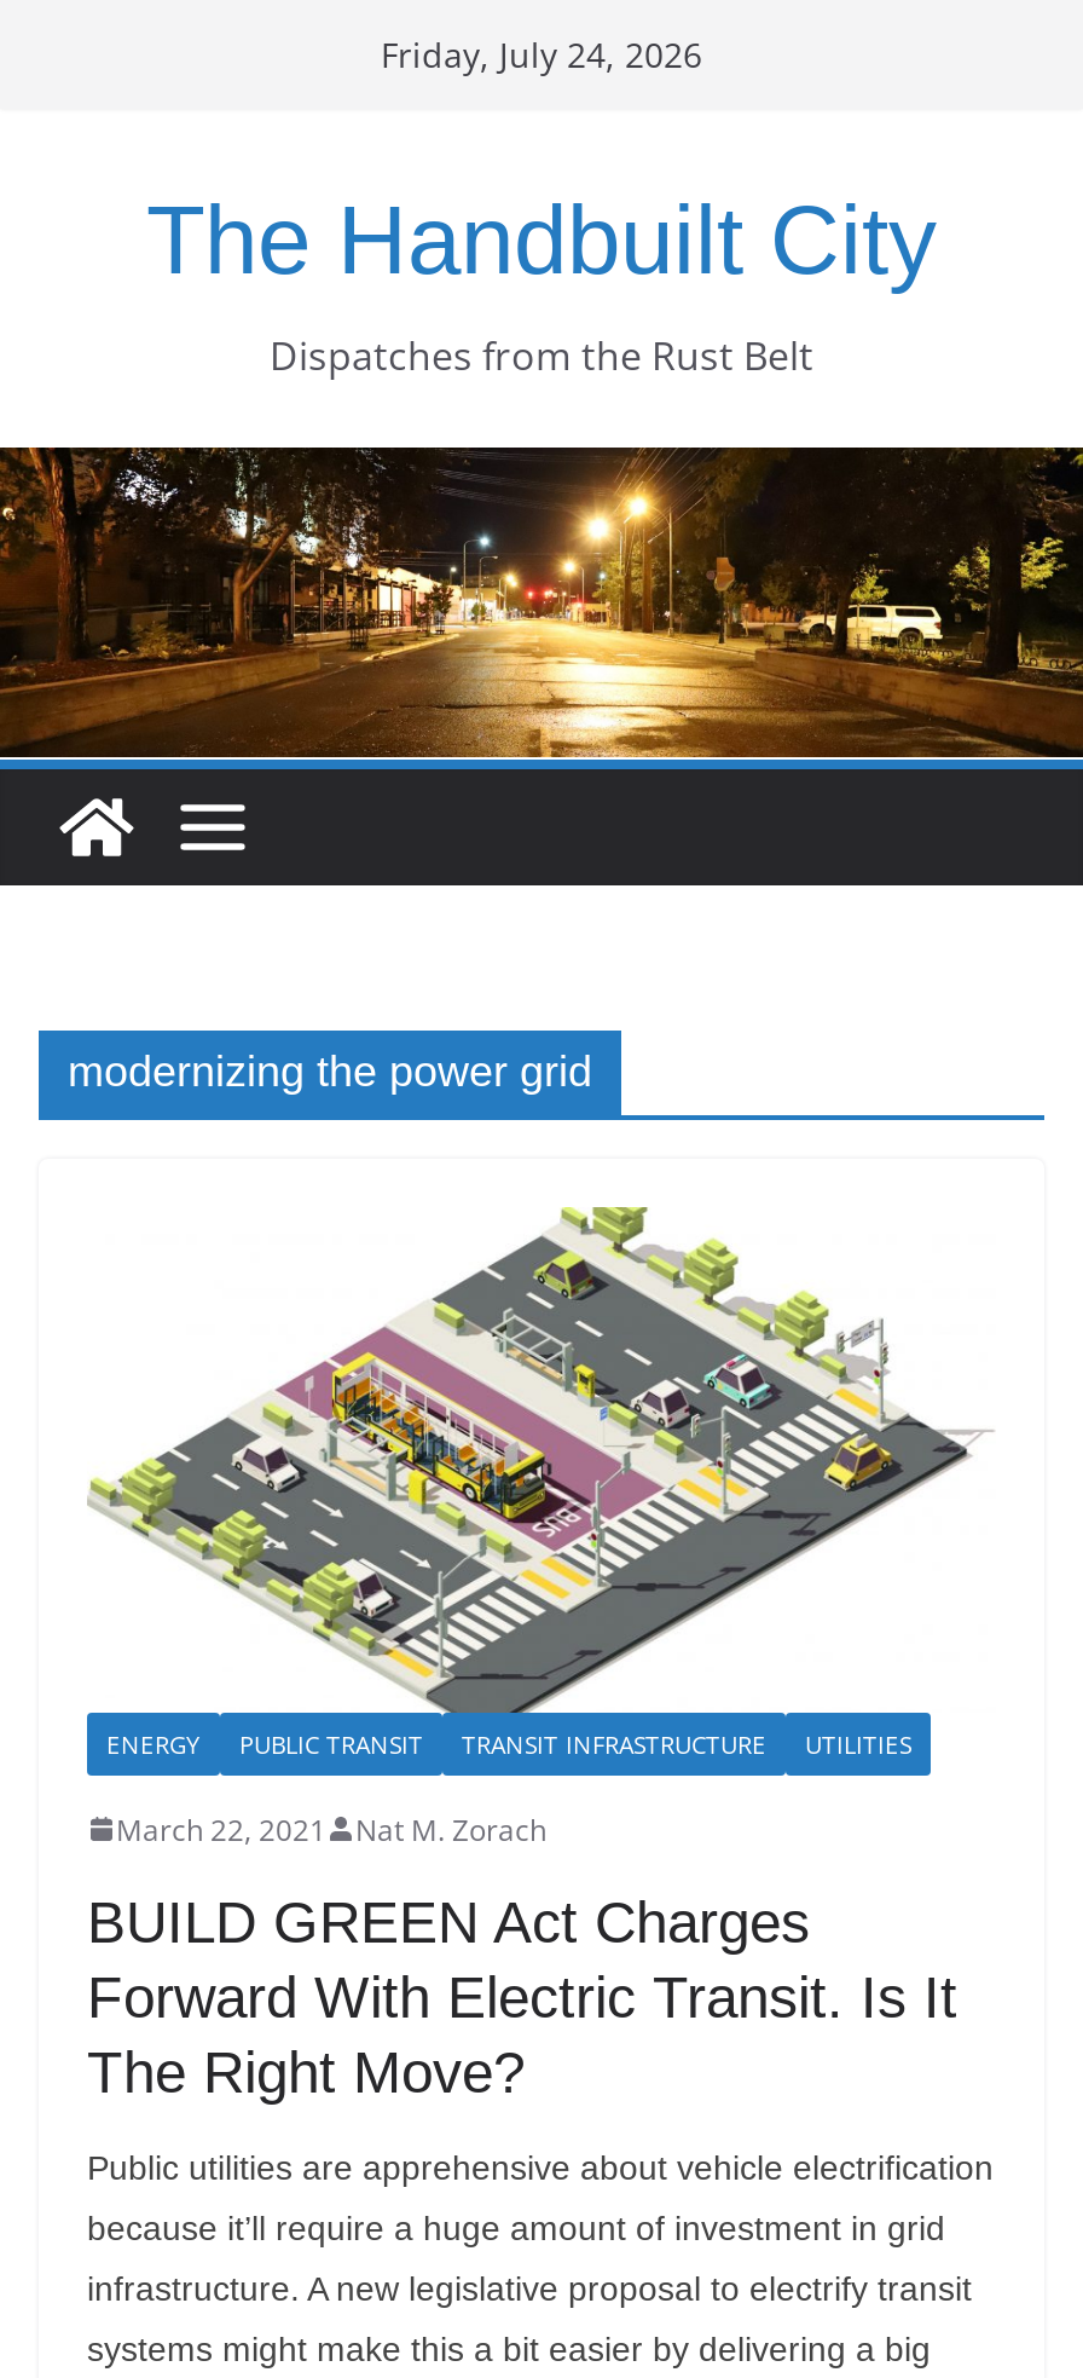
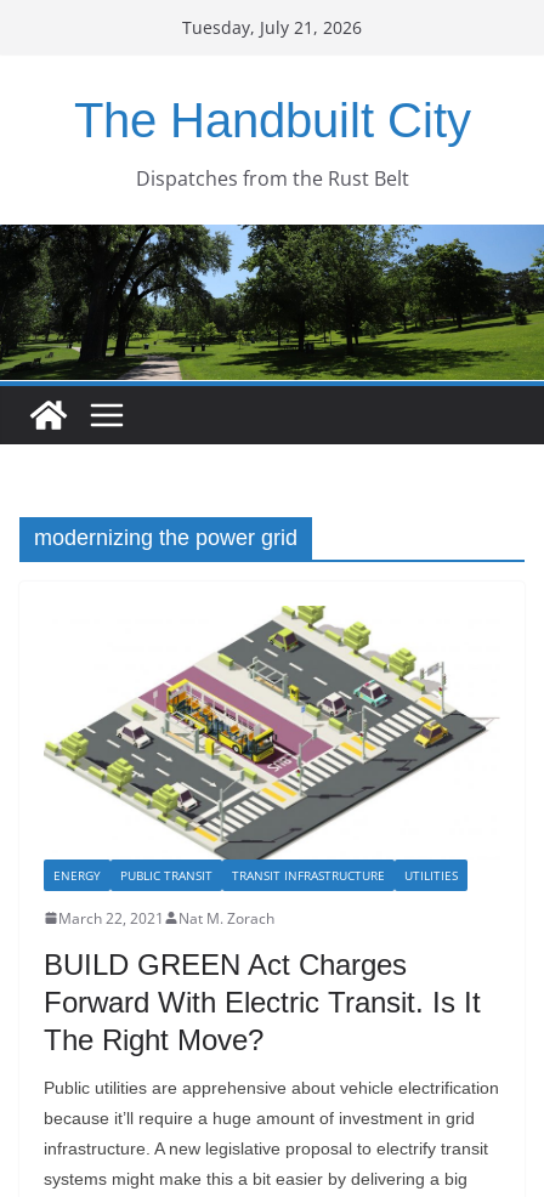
[381,31,702,77] Friday, July 24, 2026 -> [182,16,362,39] Tuesday, July 21, 2026
[7,445,1076,760] [image] -> [4,223,540,381] [image]

